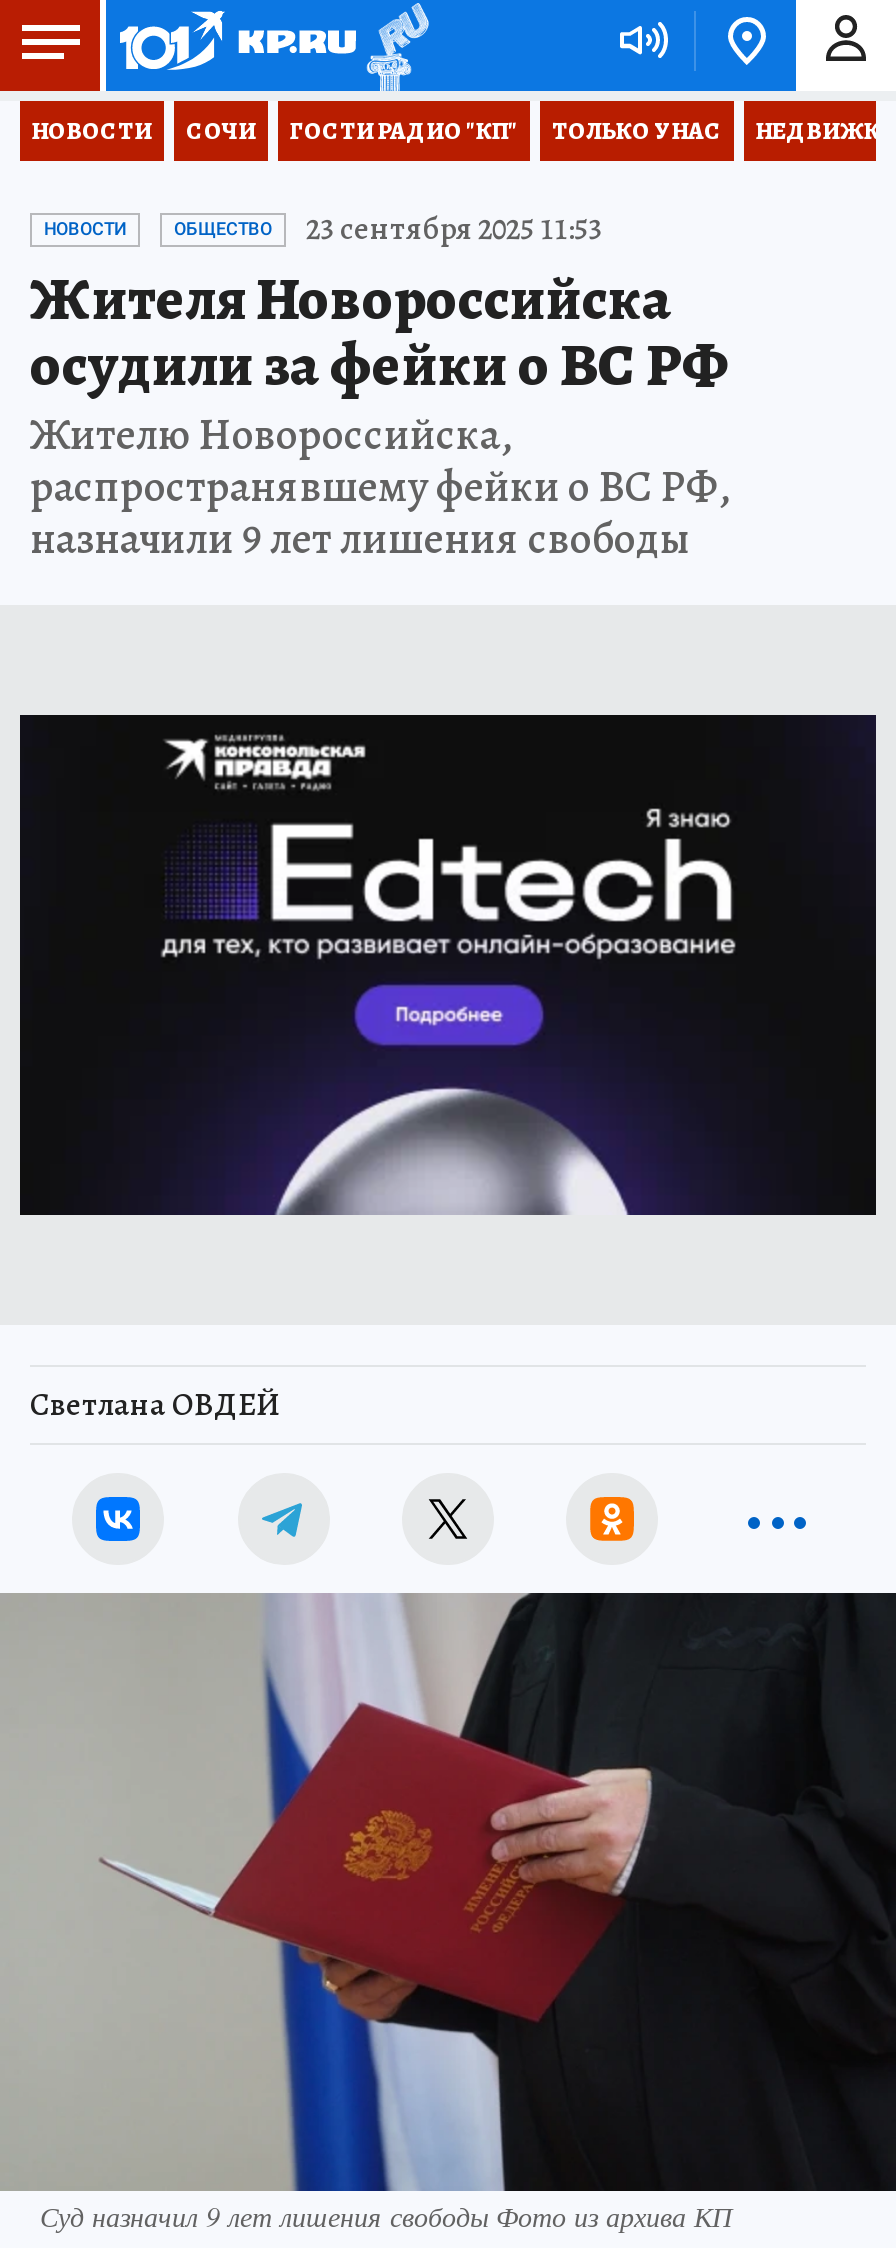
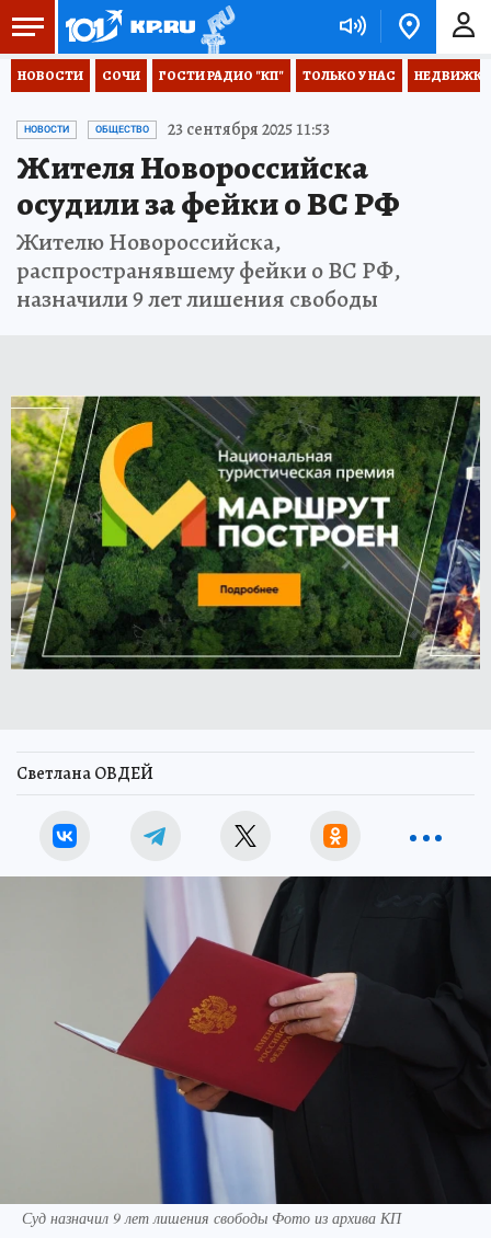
[18,713,878,1215] [image] -> [10,396,481,670] [image]

